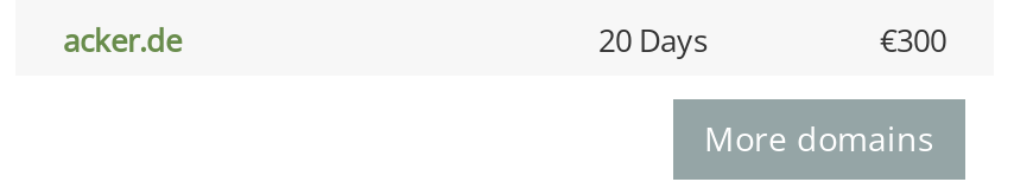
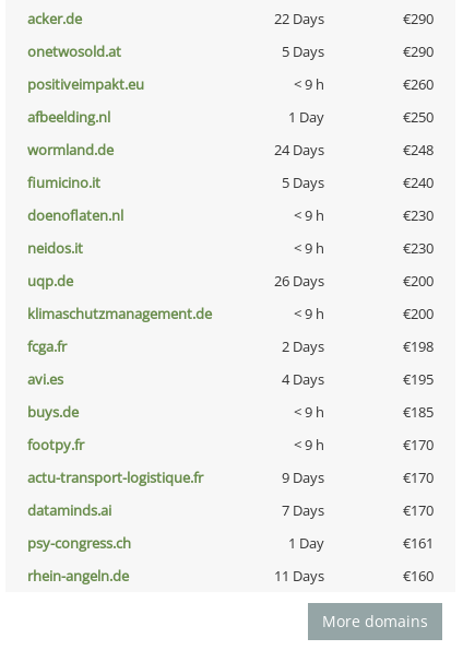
[598,18,946,60] 20 Days | €300 -> [27,8,434,585] 22 Days | €290 | onetwosold.at | 5 Days | €290 | positiveimpakt.eu | < 9 h | €260 | afbeelding.nl | 1 Day | €250 | wormland.de | 24 Days | €248 | fiumicino.it | 5 Days | €240 | doenoflaten.nl | < 9 h | €230 | neidos.it | < 9 h | €230 | uqp.de | 26 Days | €200 | klimaschutzmanagement.de | < 9 h | €200 | fcga.fr | 2 Days | €198 | avi.es | 4 Days | €195 | buys.de | < 9 h | €185 | footpy.fr | < 9 h | €170 | actu-transport-logistique.fr | 9 Days | €170 | dataminds.ai | 7 Days | €170 | psy-congress.ch | 1 Day | €161 | rhein-angeln.de | 11 Days | €160

